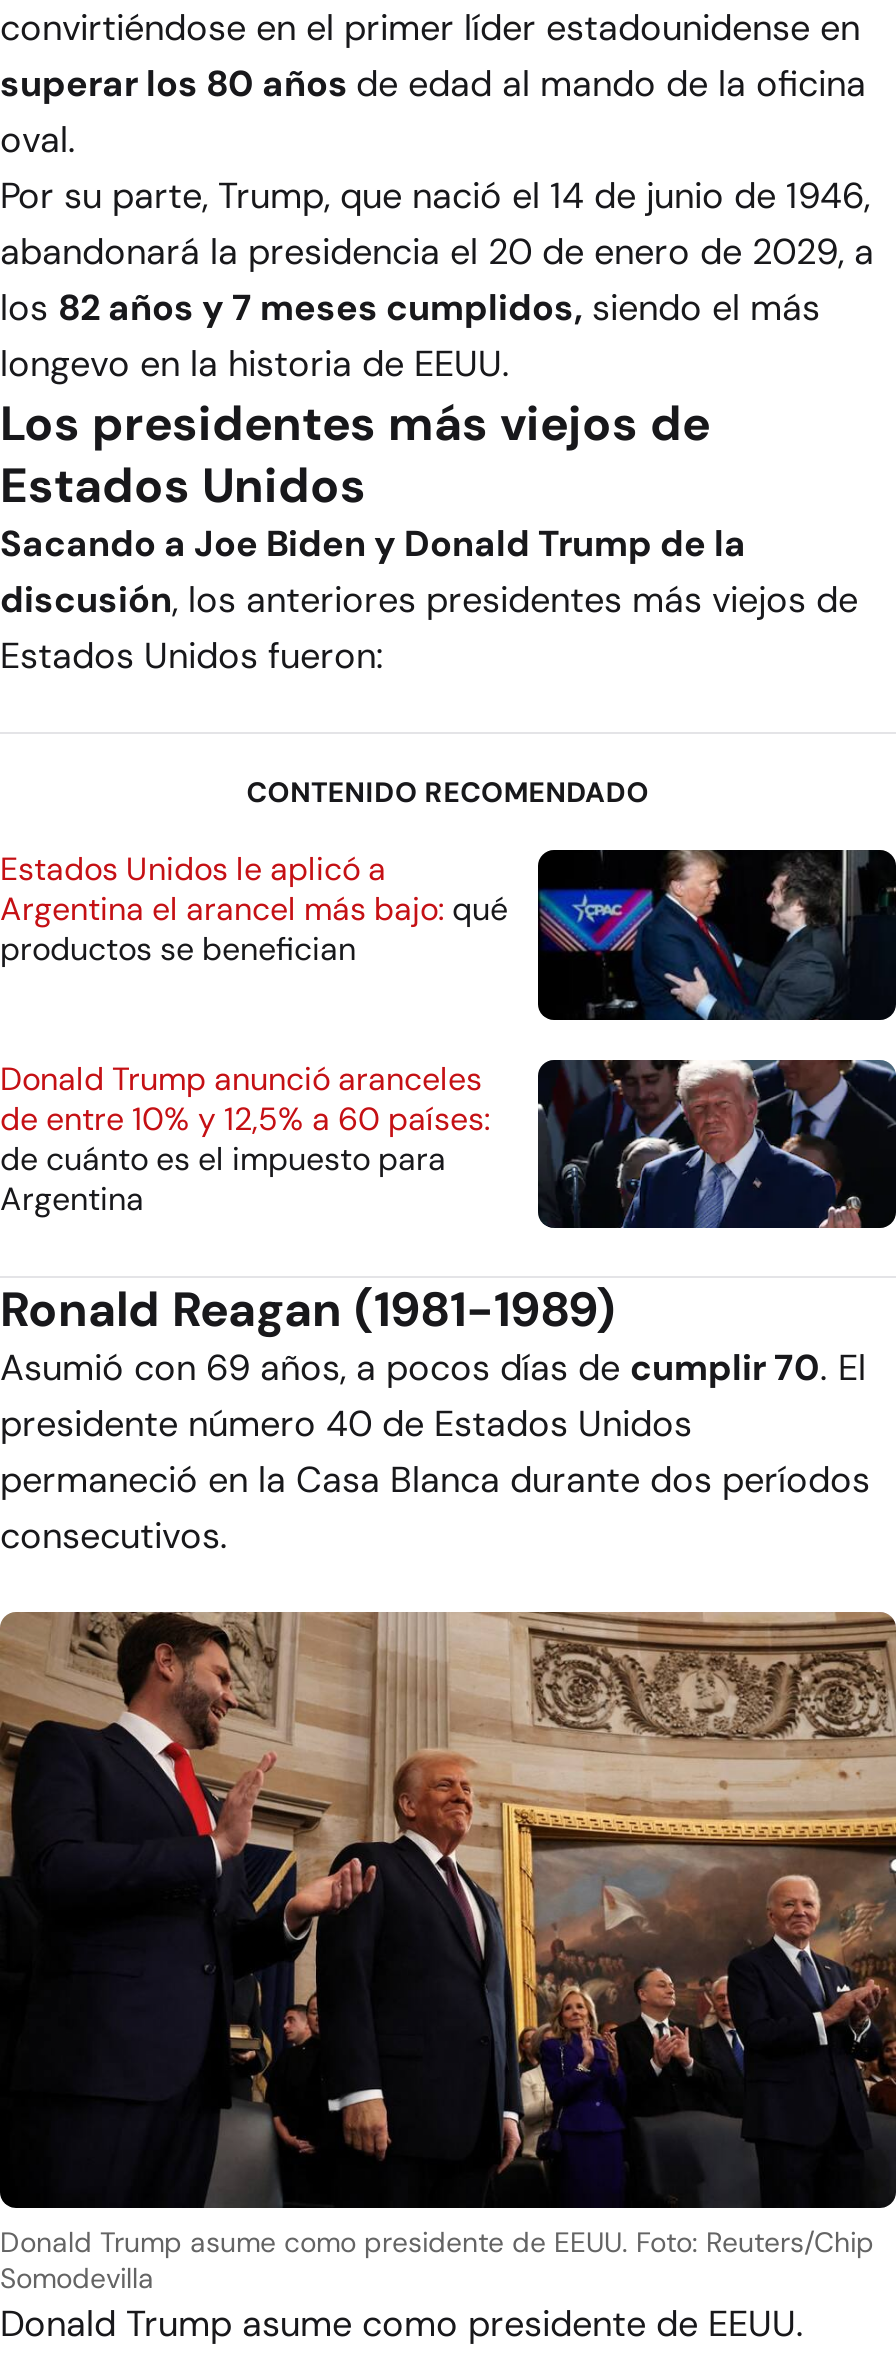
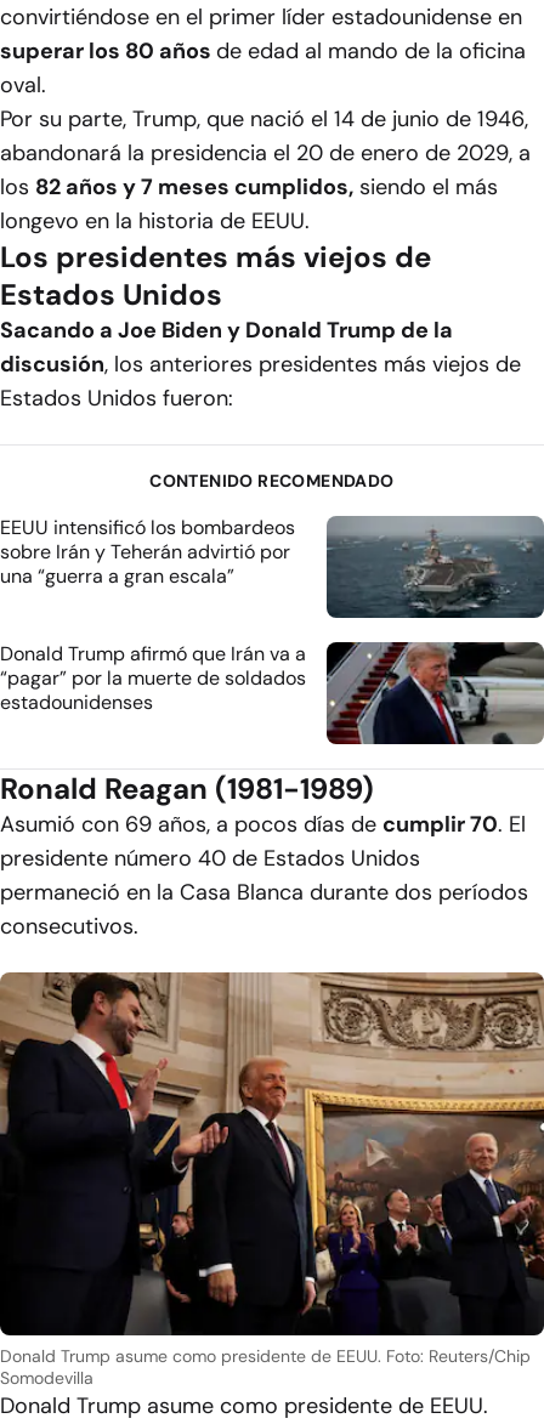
[0,849,890,1022] [image] | Estados Unidos le aplicó a | Argentina el arancel más bajo: qué | productos se benefician -> [0,515,540,619] [image] | EEUU intensificó los bombardeos | sobre Irán y Teherán advirtió por | una “guerra a gran escala”
[0,1058,890,1230] [image] | Donald Trump anunció aranceles | de entre 10% y 12,5% a 60 países: | de cuánto es el impuesto para | Argentina -> [0,641,540,745] [image] | Donald Trump afirmó que Irán va a | “pagar” por la muerte de soldados | estadounidenses

